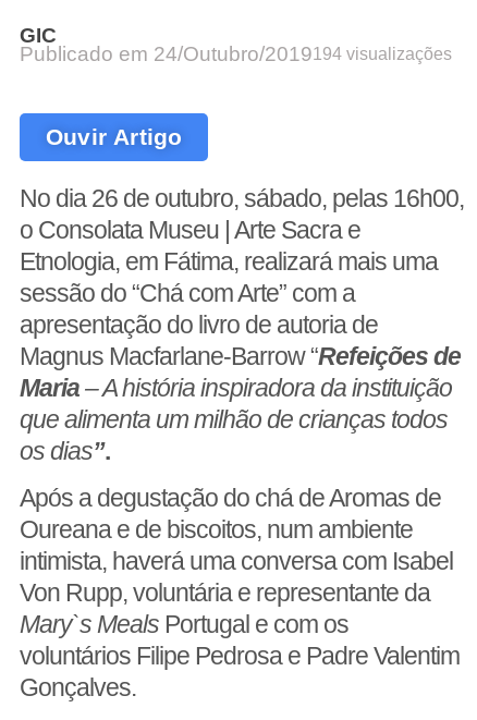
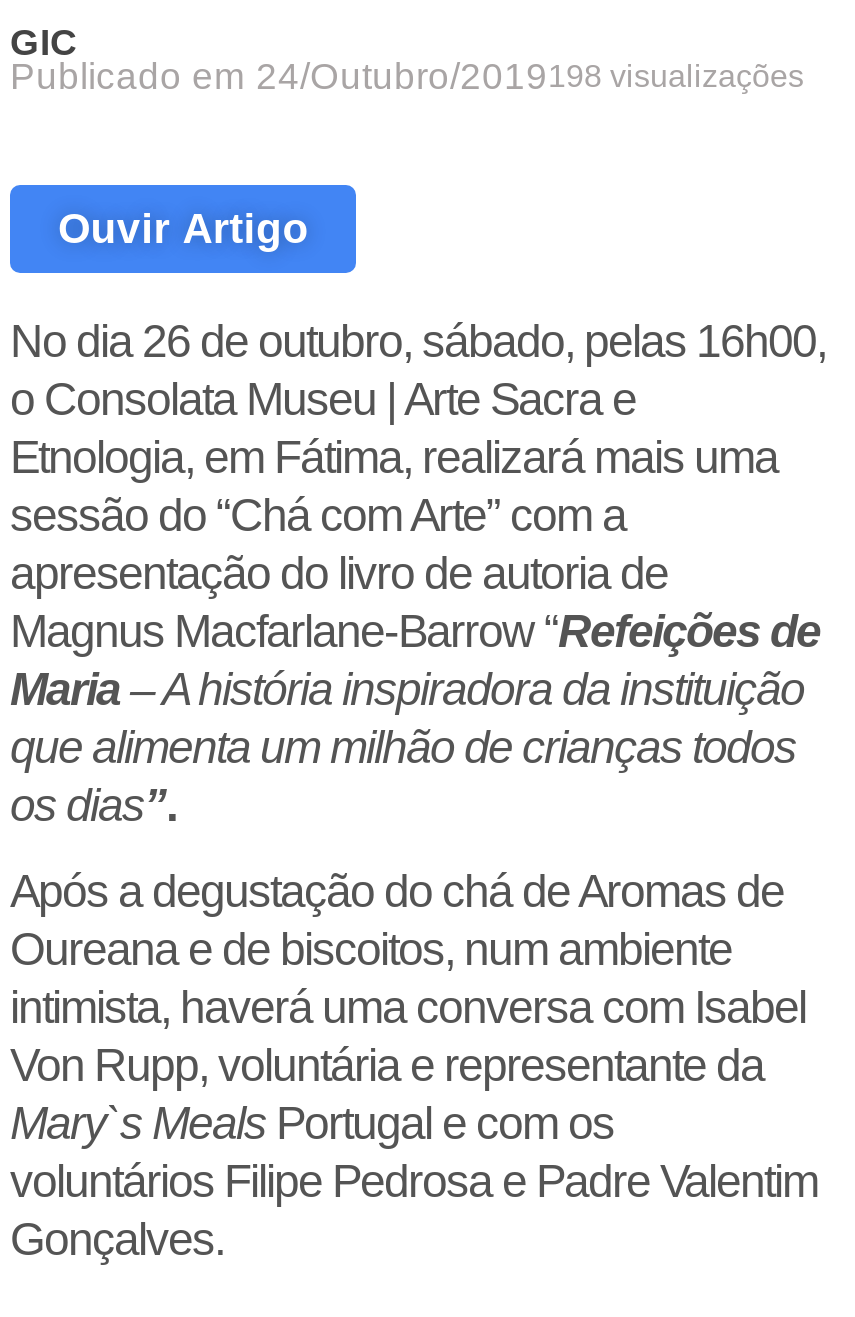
[20,42,452,65] Publicado em 24/Outubro/2019194 visualizações -> [10,55,804,97] Publicado em 24/Outubro/2019198 visualizações

